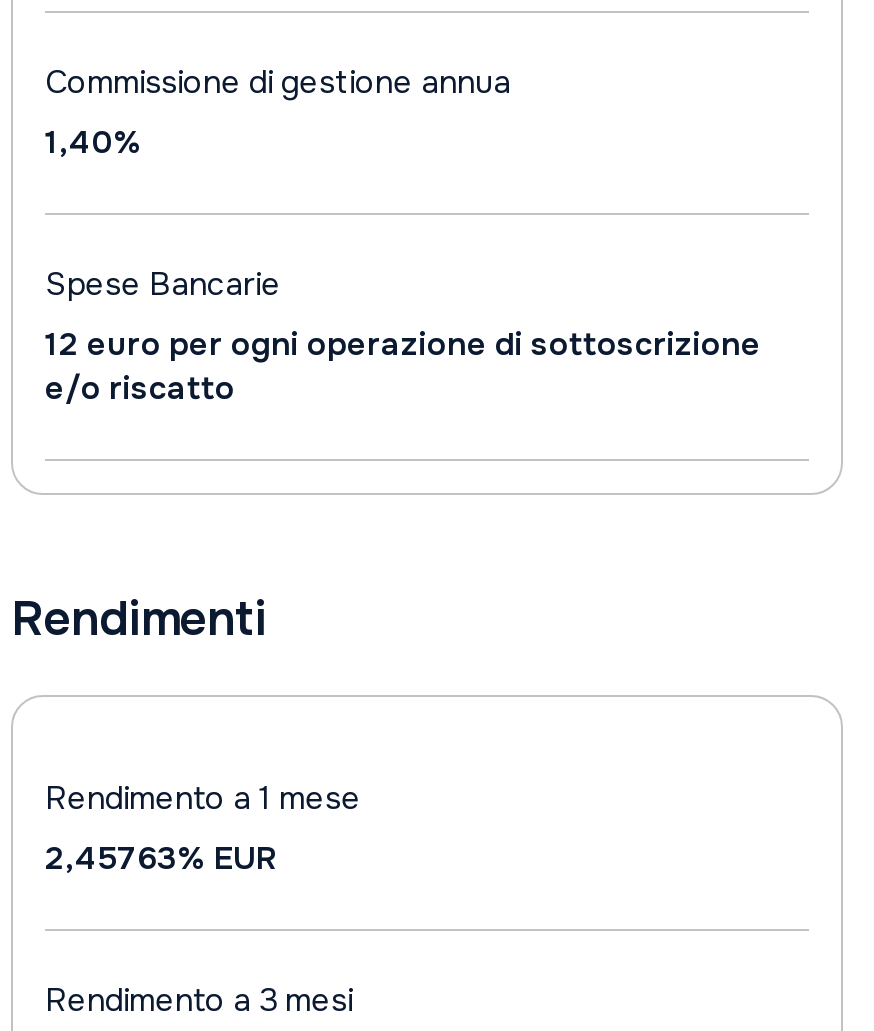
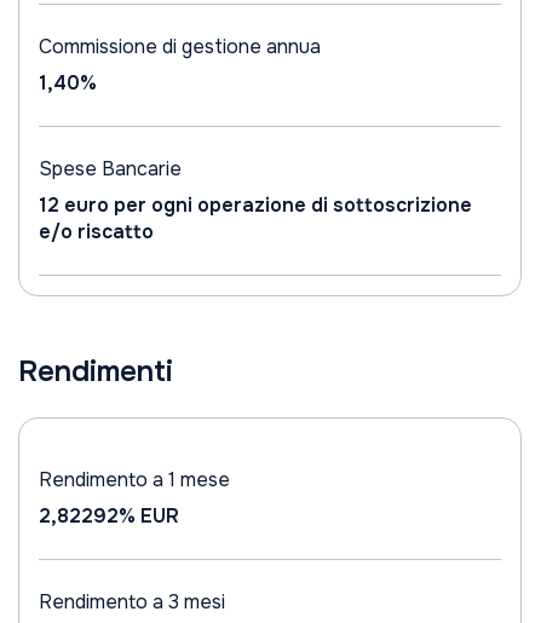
[45,837,277,879] 2,45763% EUR -> [39,503,179,529] 2,82292% EUR

